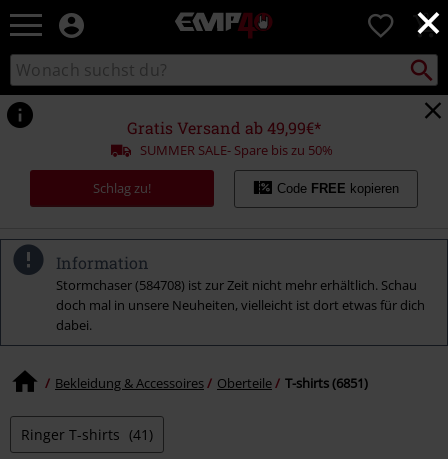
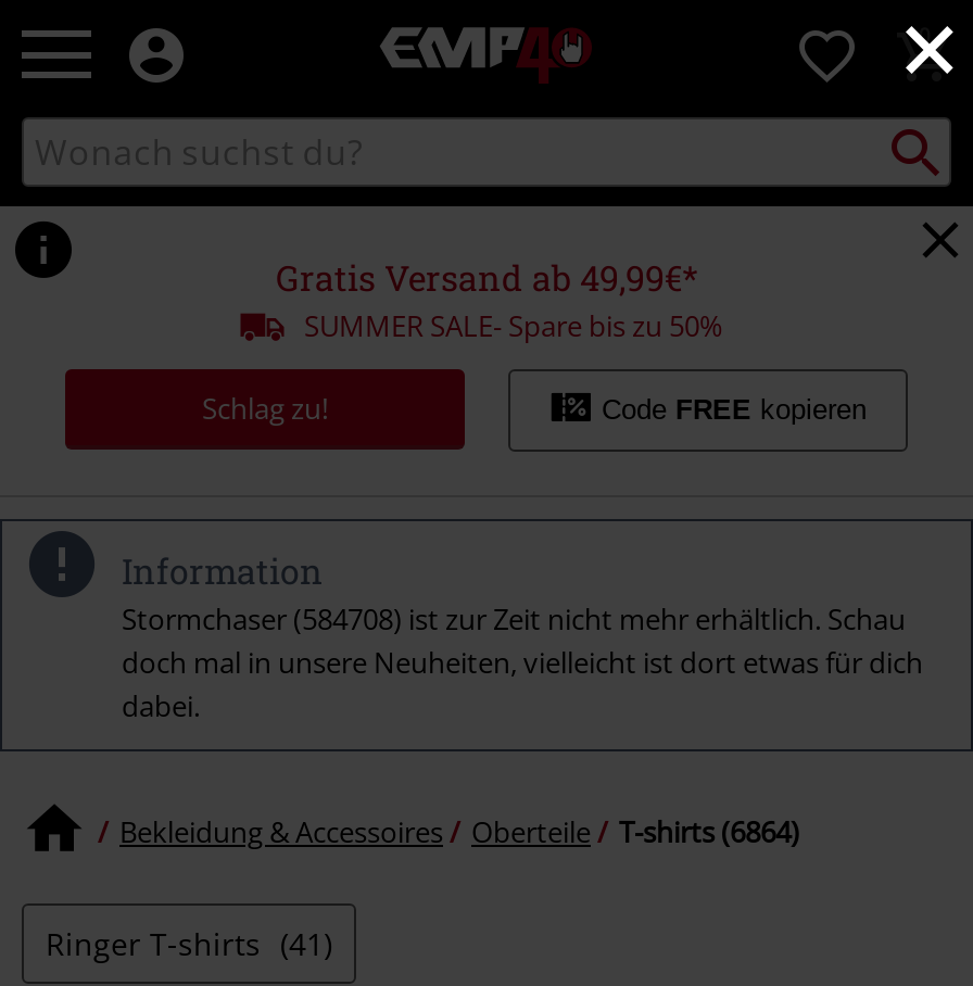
[55,374,368,392] Bekleidung & Accessoires Oberteile T-shirts (6851) -> [119,812,799,852] Bekleidung & Accessoires Oberteile T-shirts (6864)

